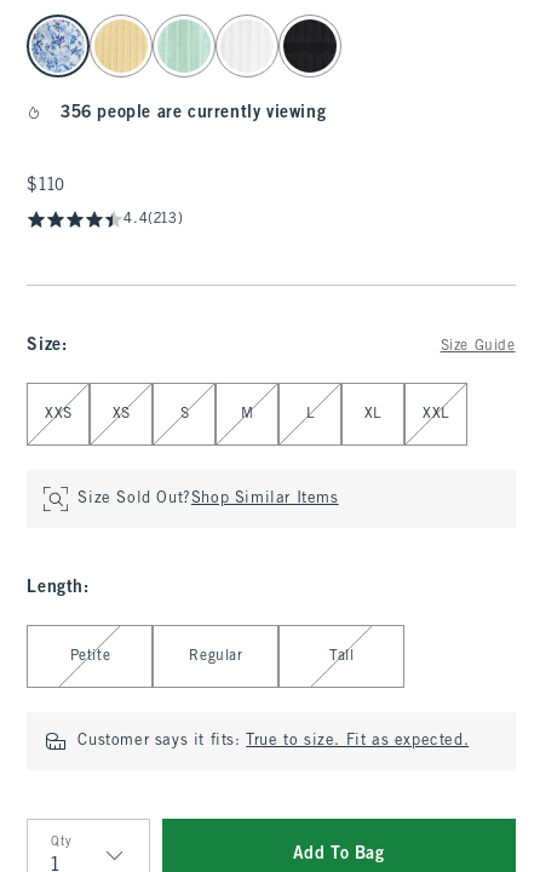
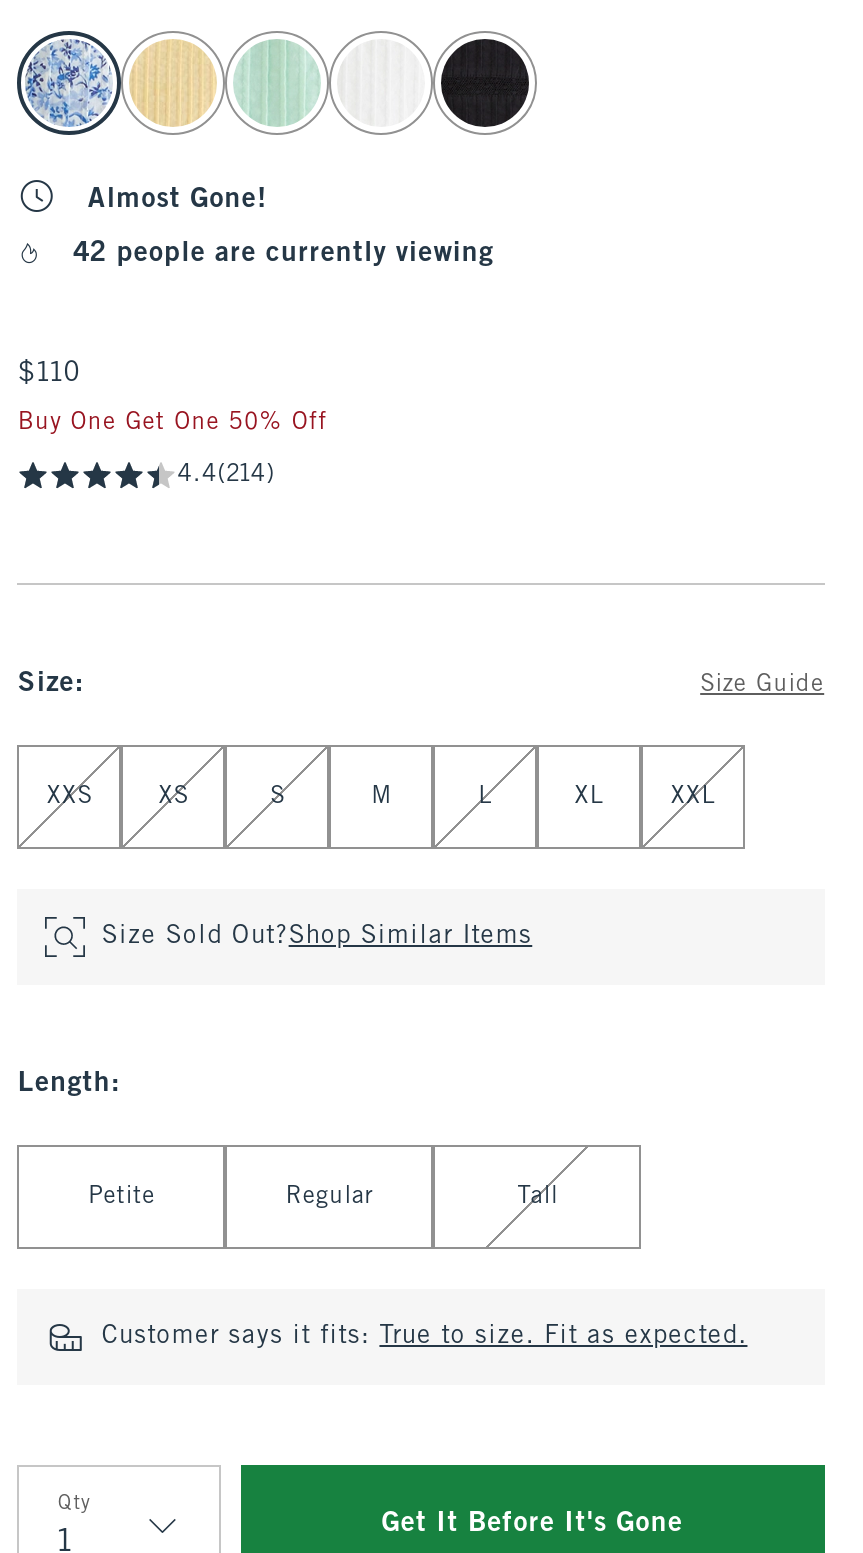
[61,105,326,121] 356 people are currently viewing -> [73,186,494,267] Almost Gone! | 42 people are currently viewing
[124,212,183,226] 4.4(213) -> [18,411,327,487] Buy One Get One 50% Off | 4.4(214)
[293,847,385,862] Add To Bag -> [382,1511,683,1537] Get It Before It's Gone

